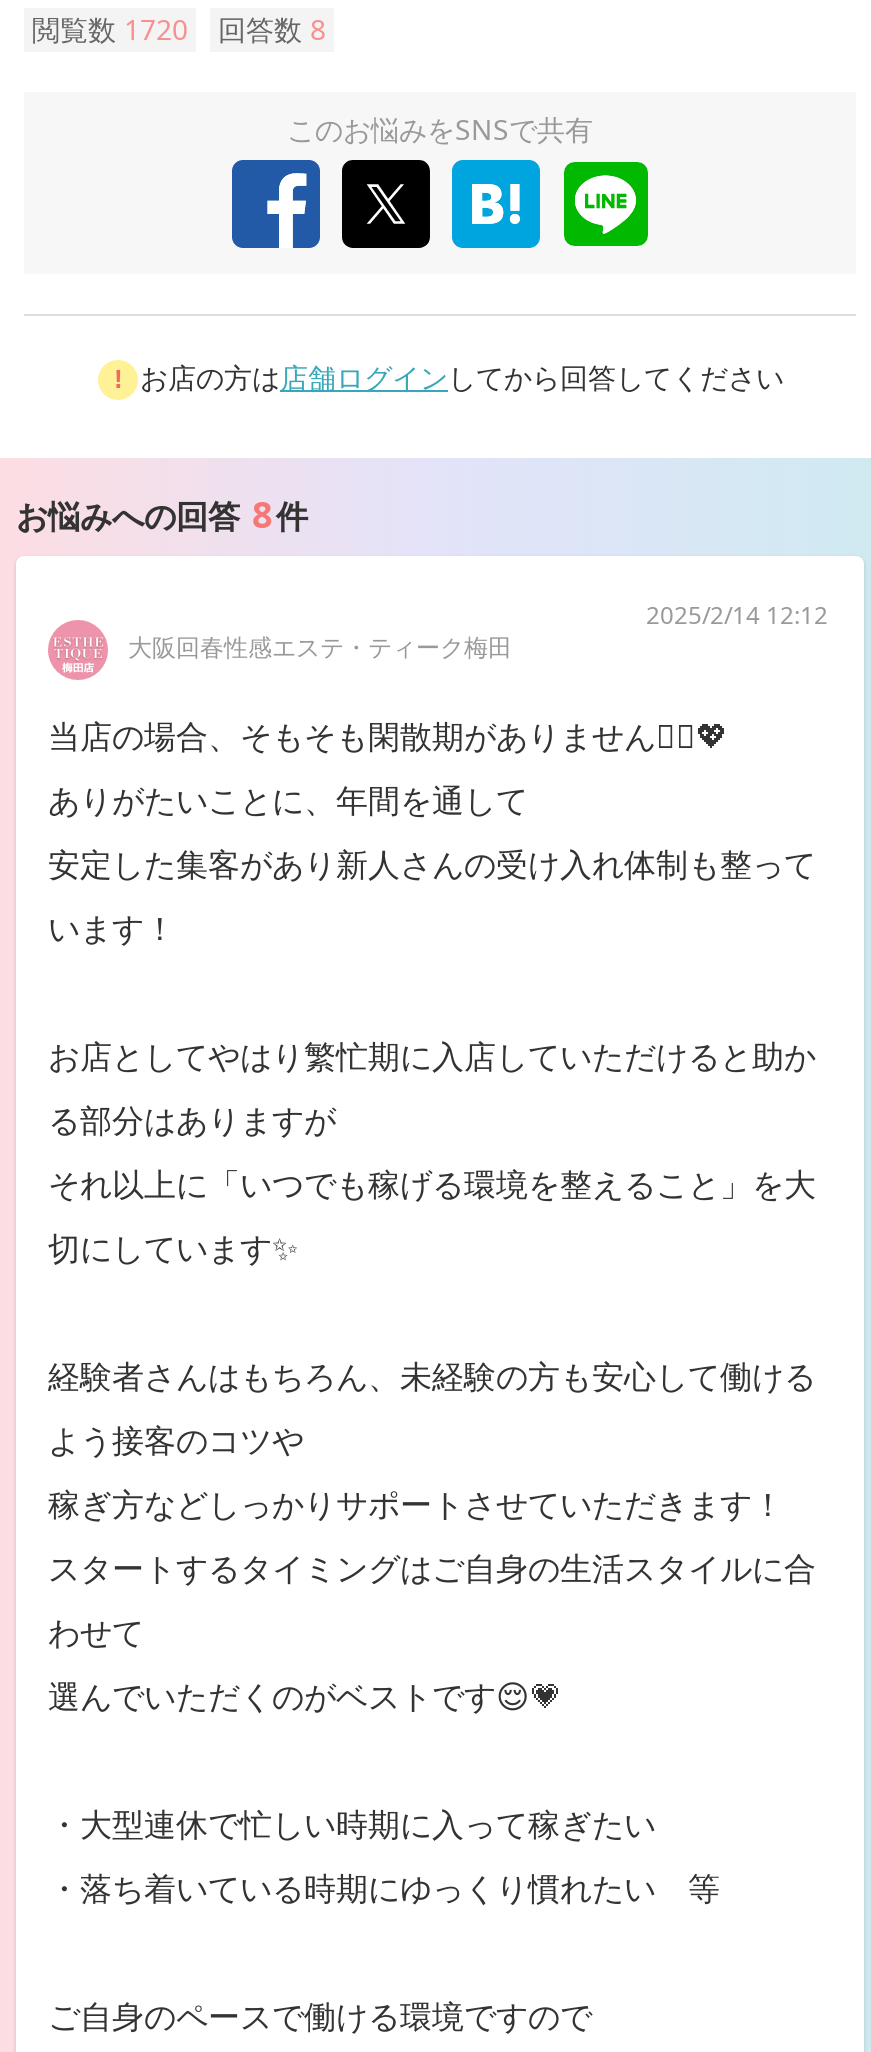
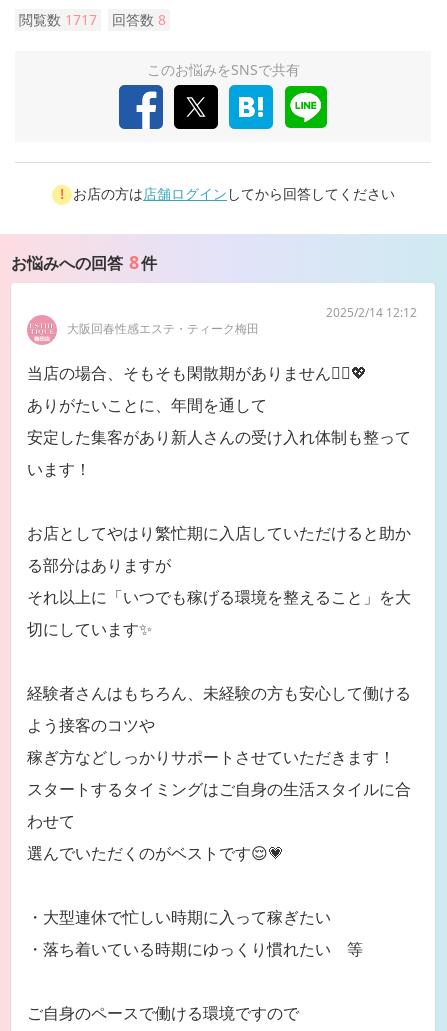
[32,10,326,48] 閲覧数 1720 回答数 8 -> [19,10,166,29] 閲覧数 1717 回答数 8

